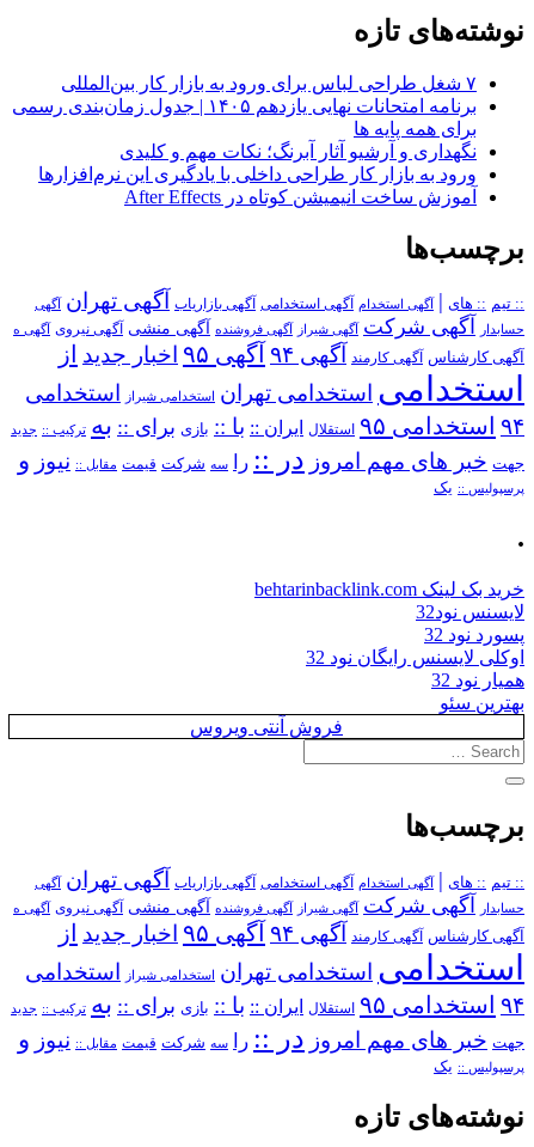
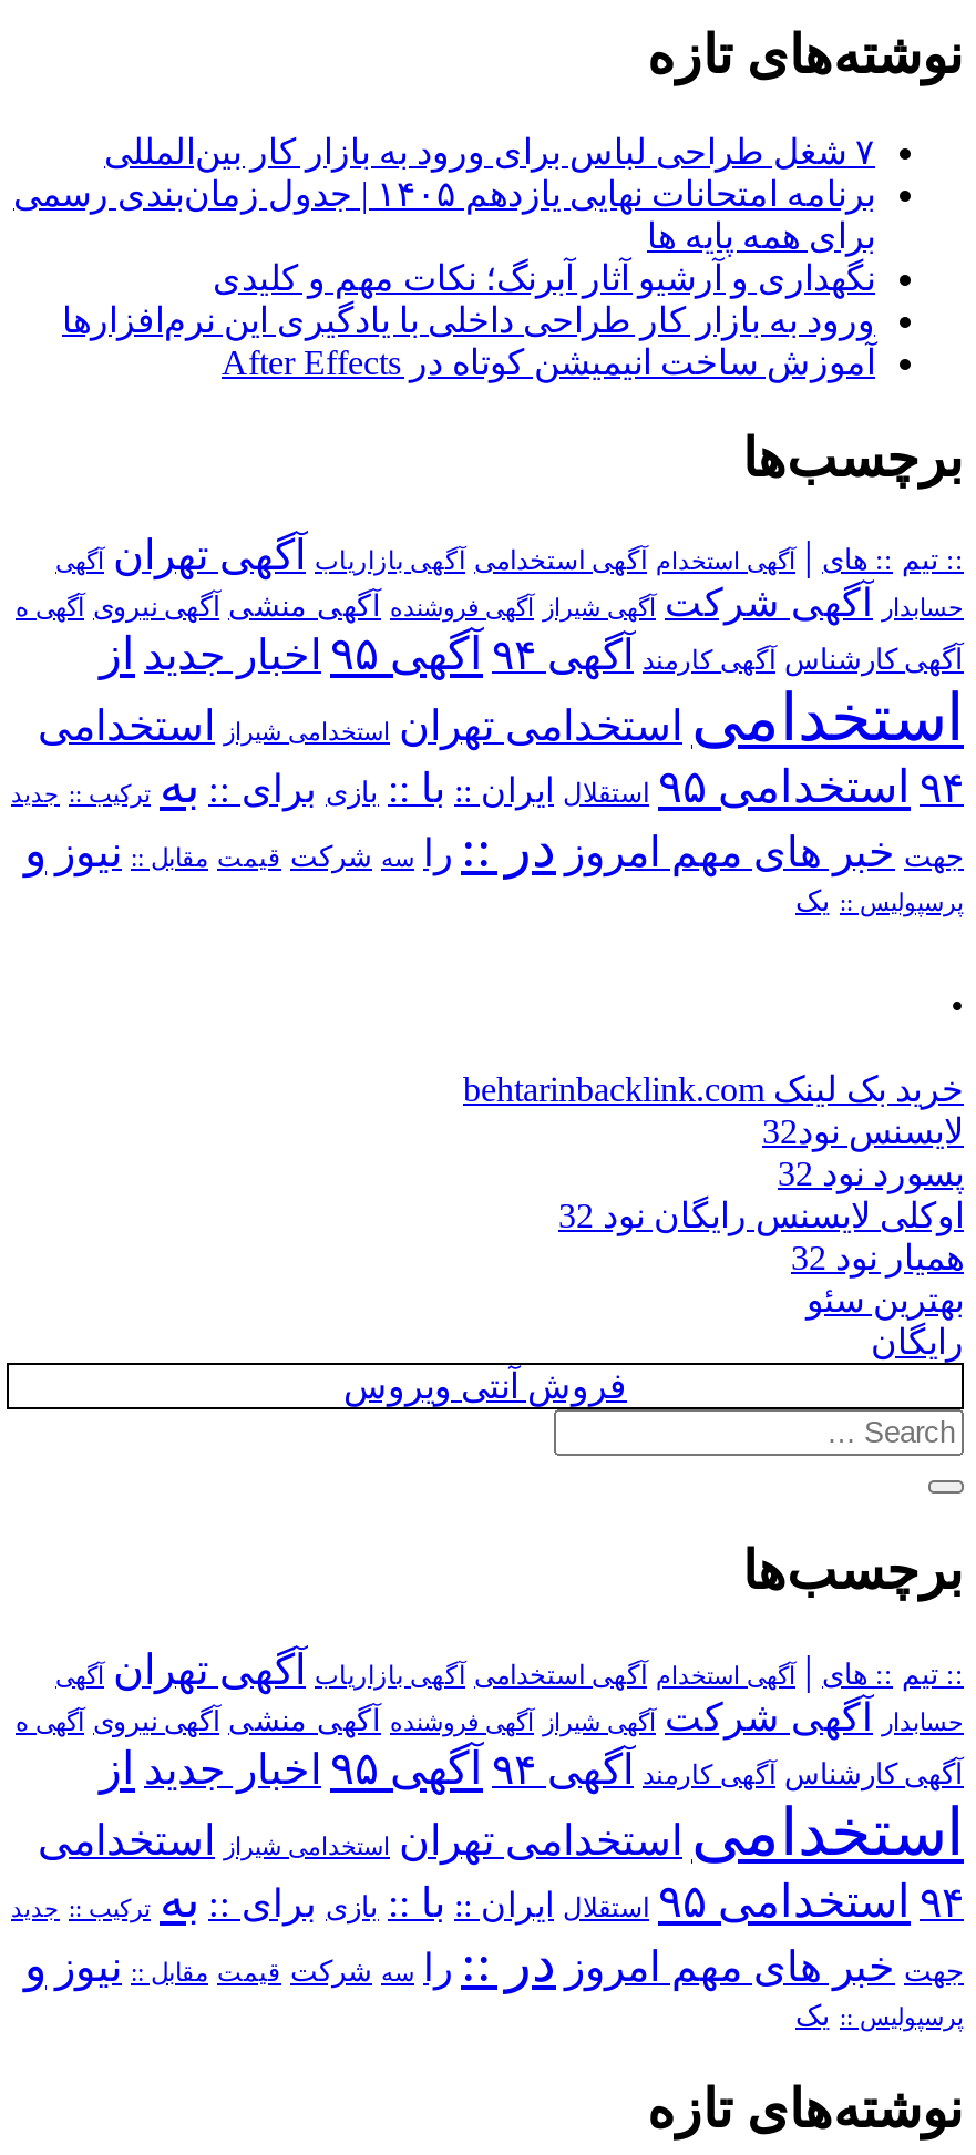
none -> [871,1324,964,1361] رایگان

